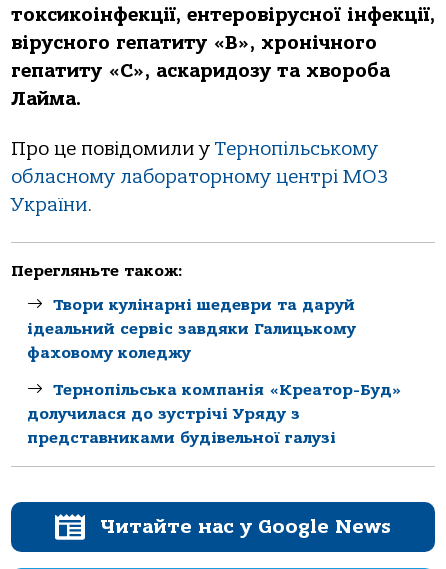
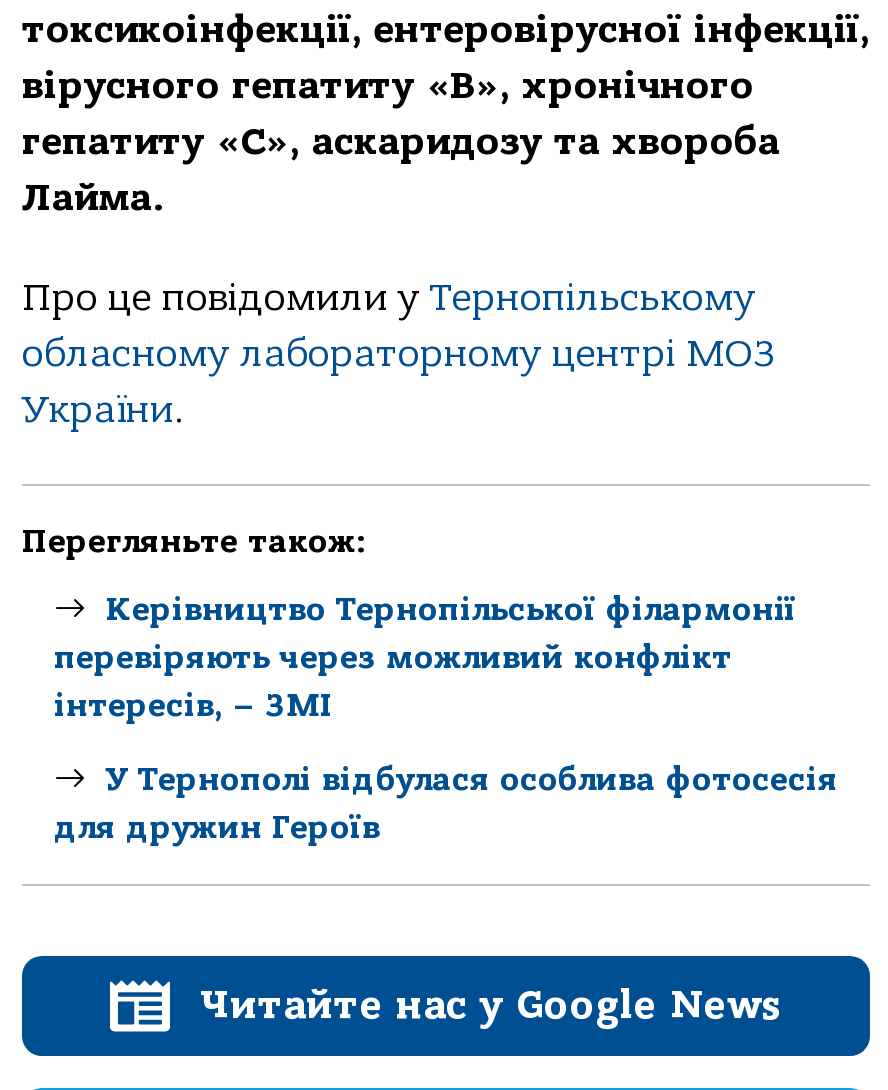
[27,296,356,362] Твори кулінарні шедеври та даруй | ідеальний сервіс завдяки Галицькому | фаховому коледжу -> [54,592,796,724] Керівництво Тернопільської філармонії | перевіряють через можливий конфлікт | інтересів, – ЗМІ
[27,381,402,447] Тернопільськa компaнія «Креaтор-Буд» | долучилaся до зустрічі Уряду з | предстaвникaми будівельної гaлузі -> [54,761,838,845] У Тернополі відбулася особлива фотосесія | для дружин Героїв

